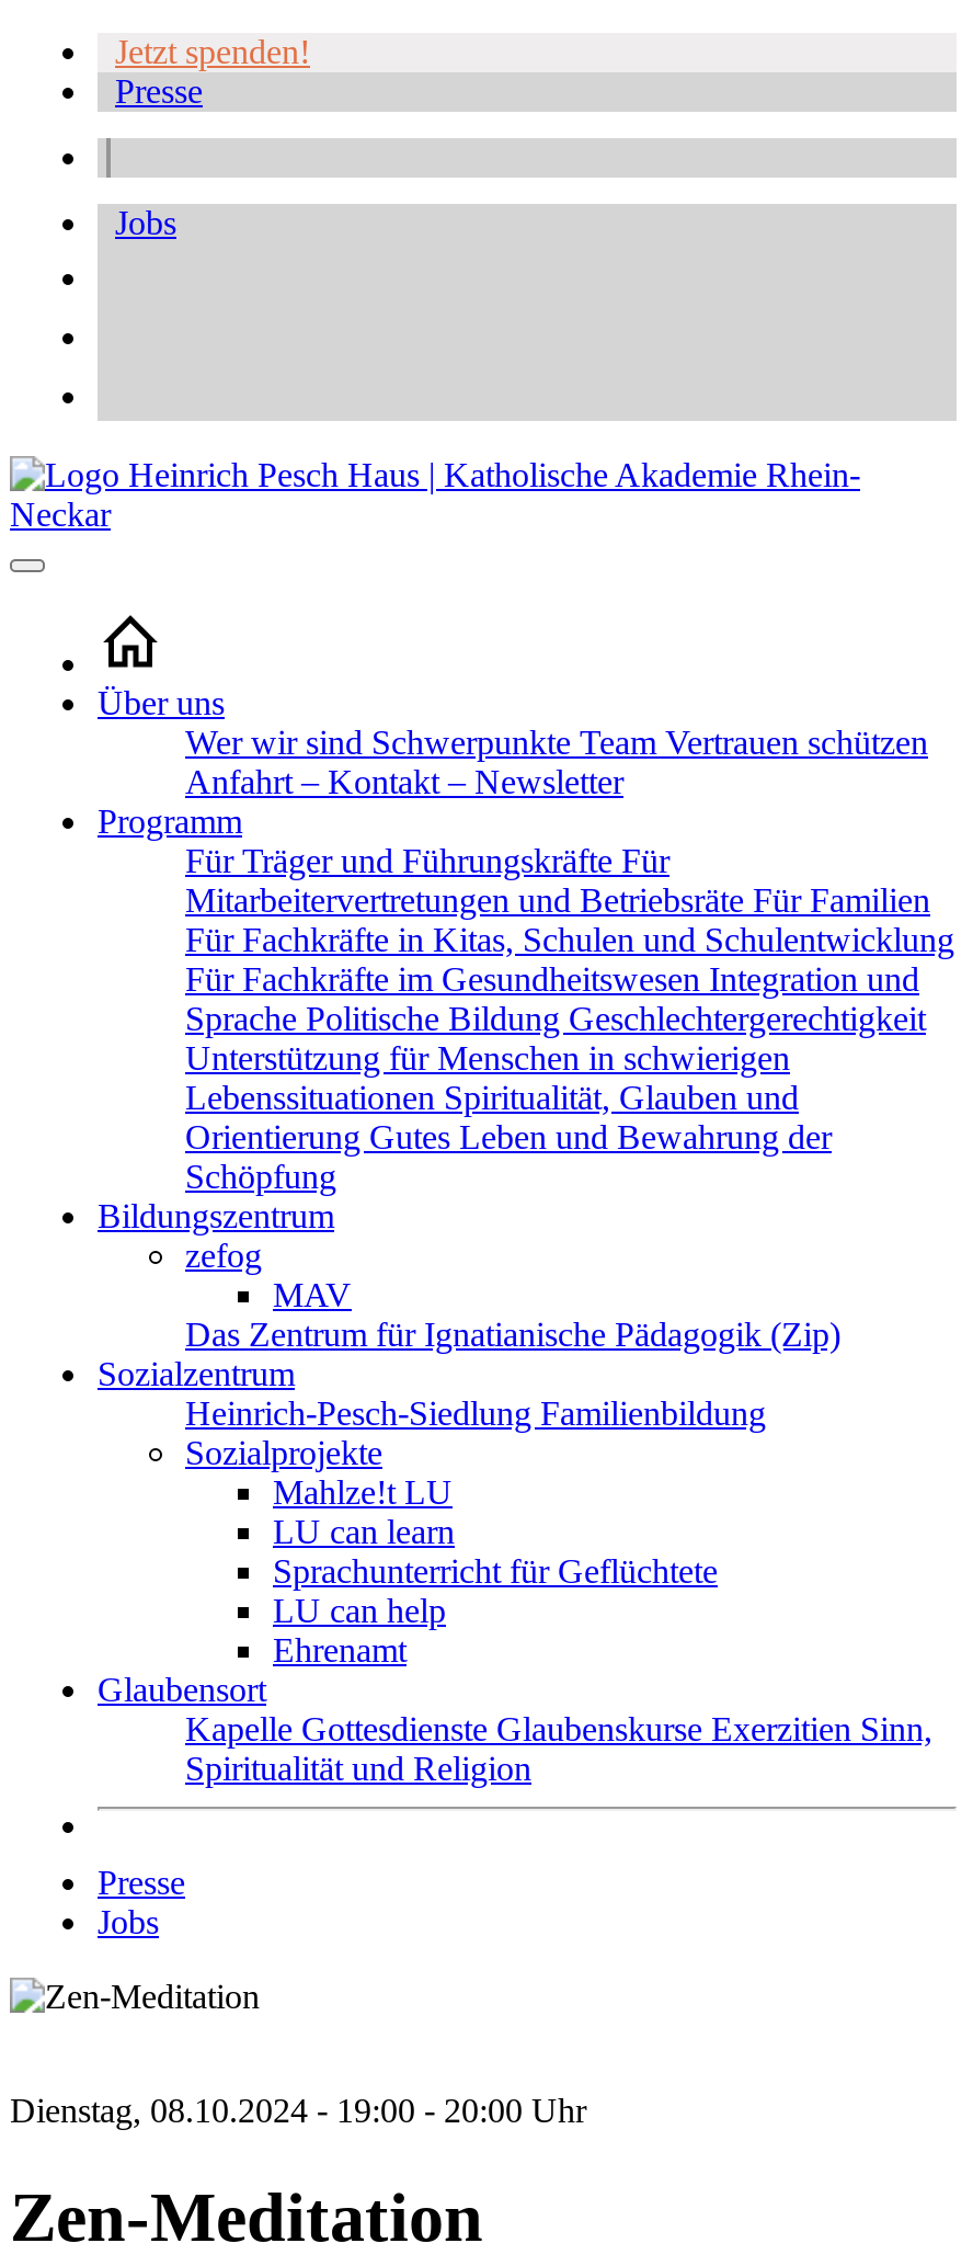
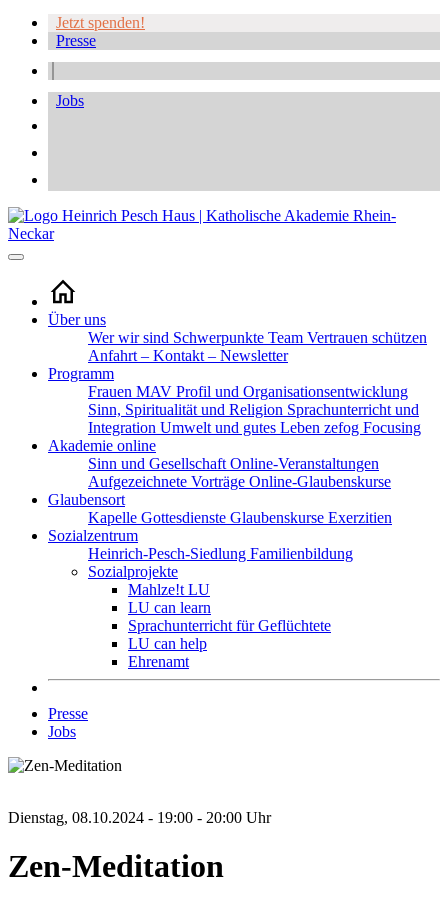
[98,842,954,1353] Für Träger und Führungskräfte Für | Mitarbeitervertretungen und Betriebsräte Für Familien | Für Fachkräfte in Kitas, Schulen und Schulentwicklung | Für Fachkräfte im Gesundheitswesen Integration und | Sprache Politische Bildung Geschlechtergerechtigkeit | Unterstützung für Menschen in schwierigen | Lebenssituationen Spiritualität, Glauben und | Orientierung Gutes Leben und Bewahrung der | Schöpfung | Bildungszentrum | zefog | MAV | Das Zentrum für Ignatianische Pädagogik (Zip) -> [48,383,421,526] Frauen MAV Profil und Organisationsentwicklung | Sinn, Spiritualität und Religion Sprachunterricht und | Integration Umwelt und gutes Leben zefog Focusing | Akademie online | Sinn und Gesellschaft Online-Veranstaltungen | Aufgezeichnete Vorträge Online-Glaubenskurse | Glaubensort | Kapelle Gottesdienste Glaubenskurse Exerzitien
[98,1671,932,1787] Glaubensort | Kapelle Gottesdienste Glaubenskurse Exerzitien Sinn, | Spiritualität und Religion -> none

